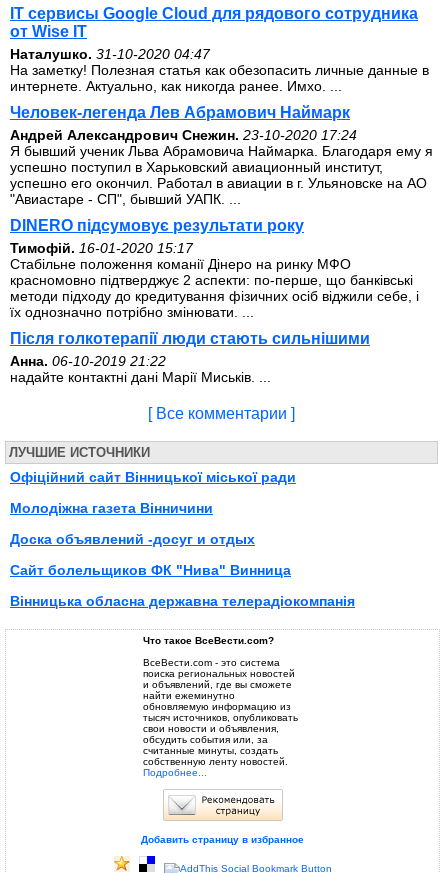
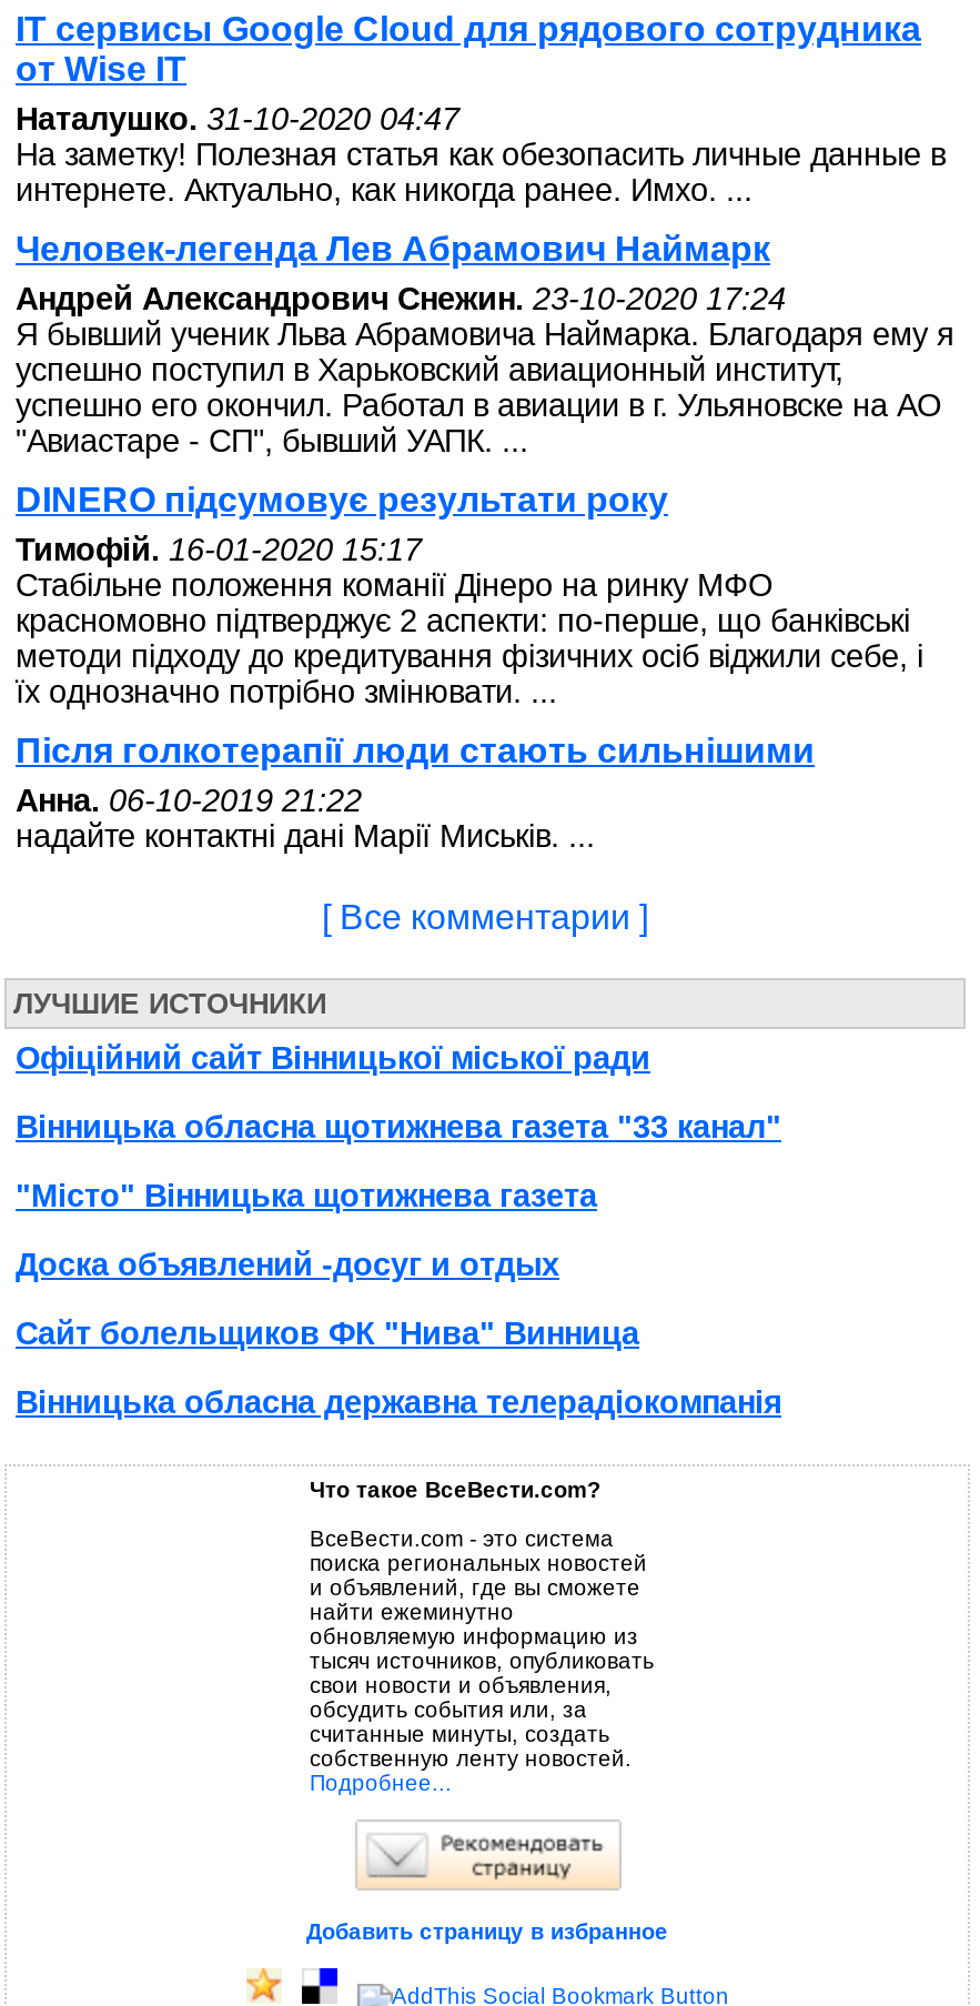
[10,500,213,516] Молодіжна газета Вінничини -> [16,1109,781,1213] Вінницька обласна щотижнева газета "33 канал" | "Місто" Вінницька щотижнева газета

